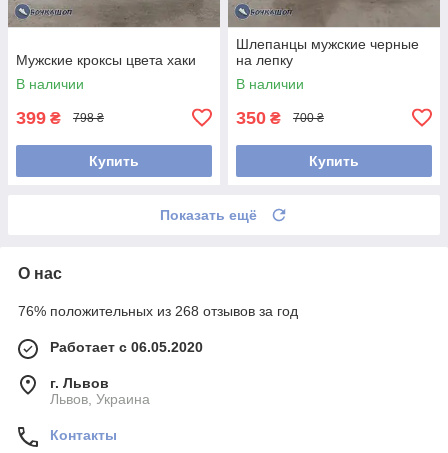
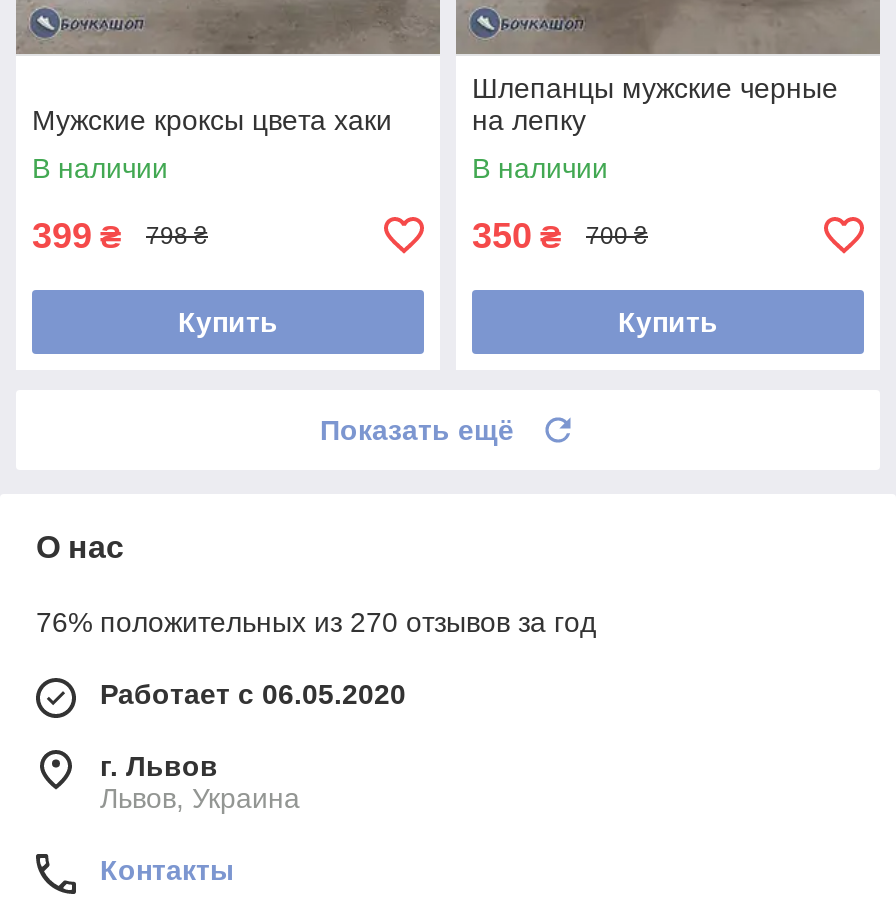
[18,303,298,319] 76% положительных из 268 отзывов за год -> [36,606,596,638] 76% положительных из 270 отзывов за год

